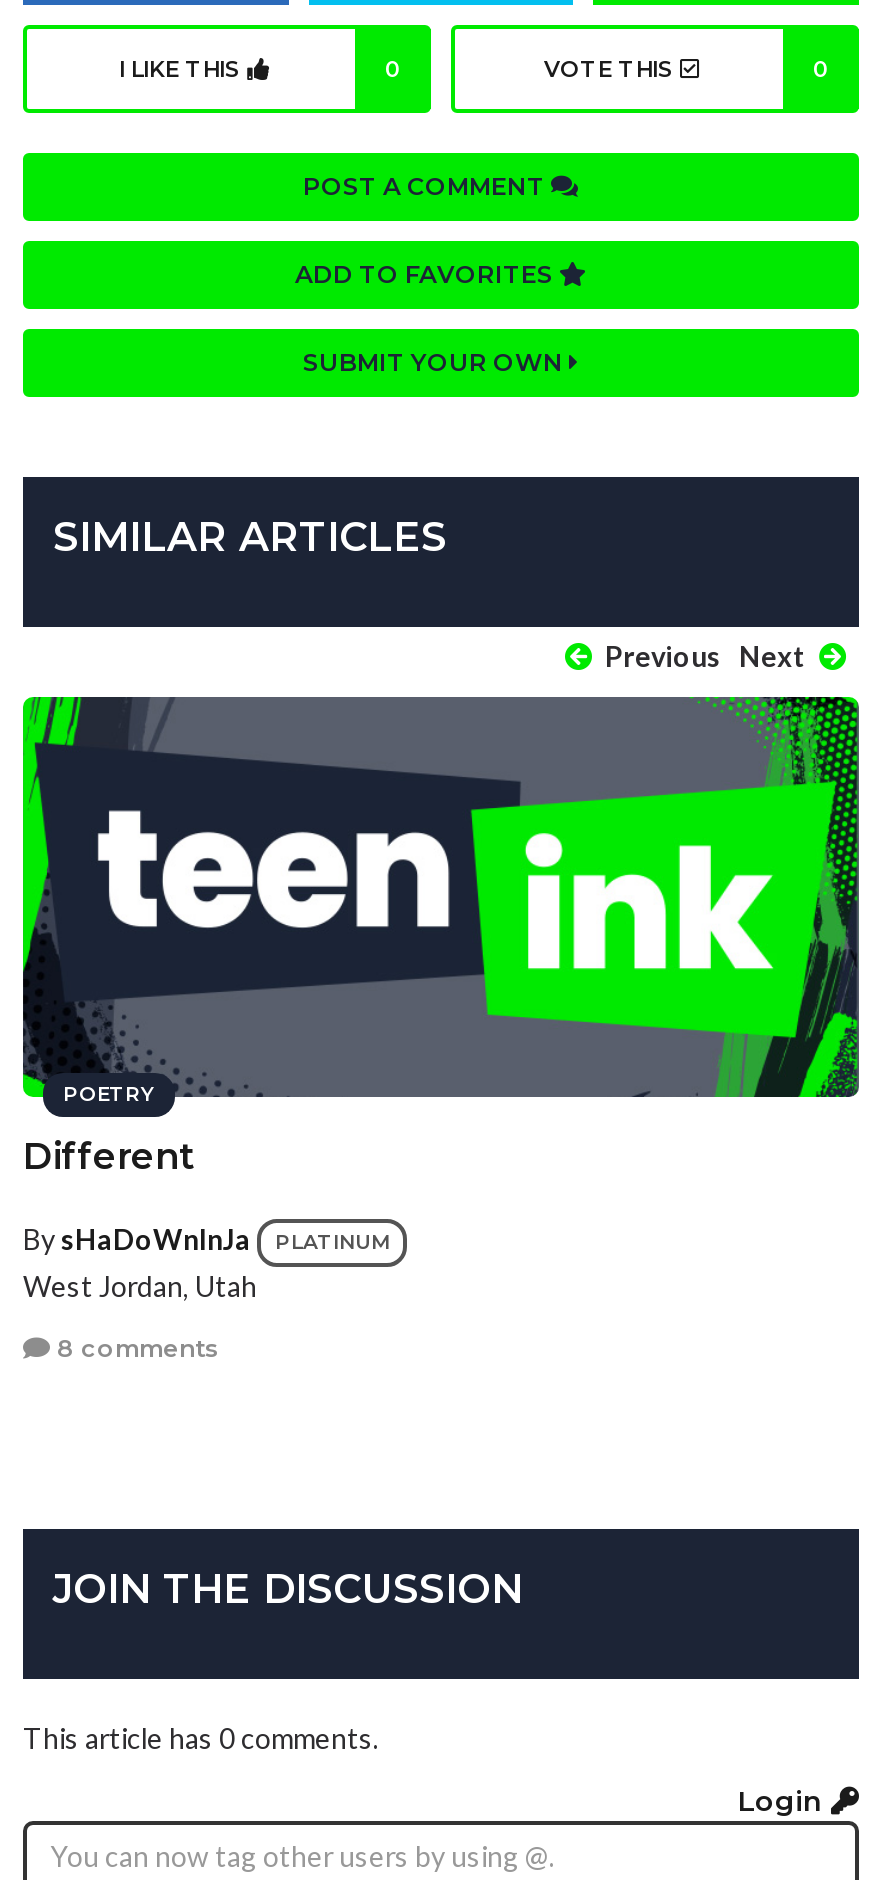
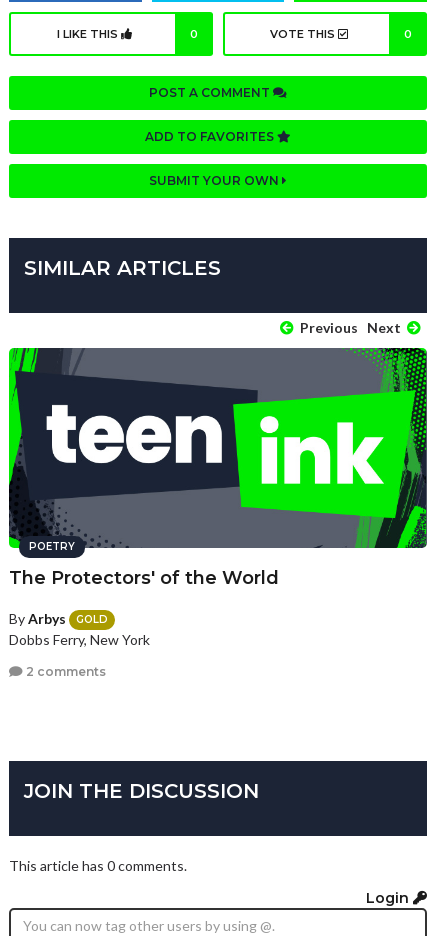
[23,1135,195,1179] Different -> [9,567,279,589] The Protectors' of the World
[23,1222,389,1303] By sHaDoWnInJa | PLATINUM | West Jordan, Utah -> [9,610,150,648] By Arbys | GOLD | Dobbs Ferry, New York
[51,1334,219,1364] 8 comments -> [23,664,106,679] 2 comments

